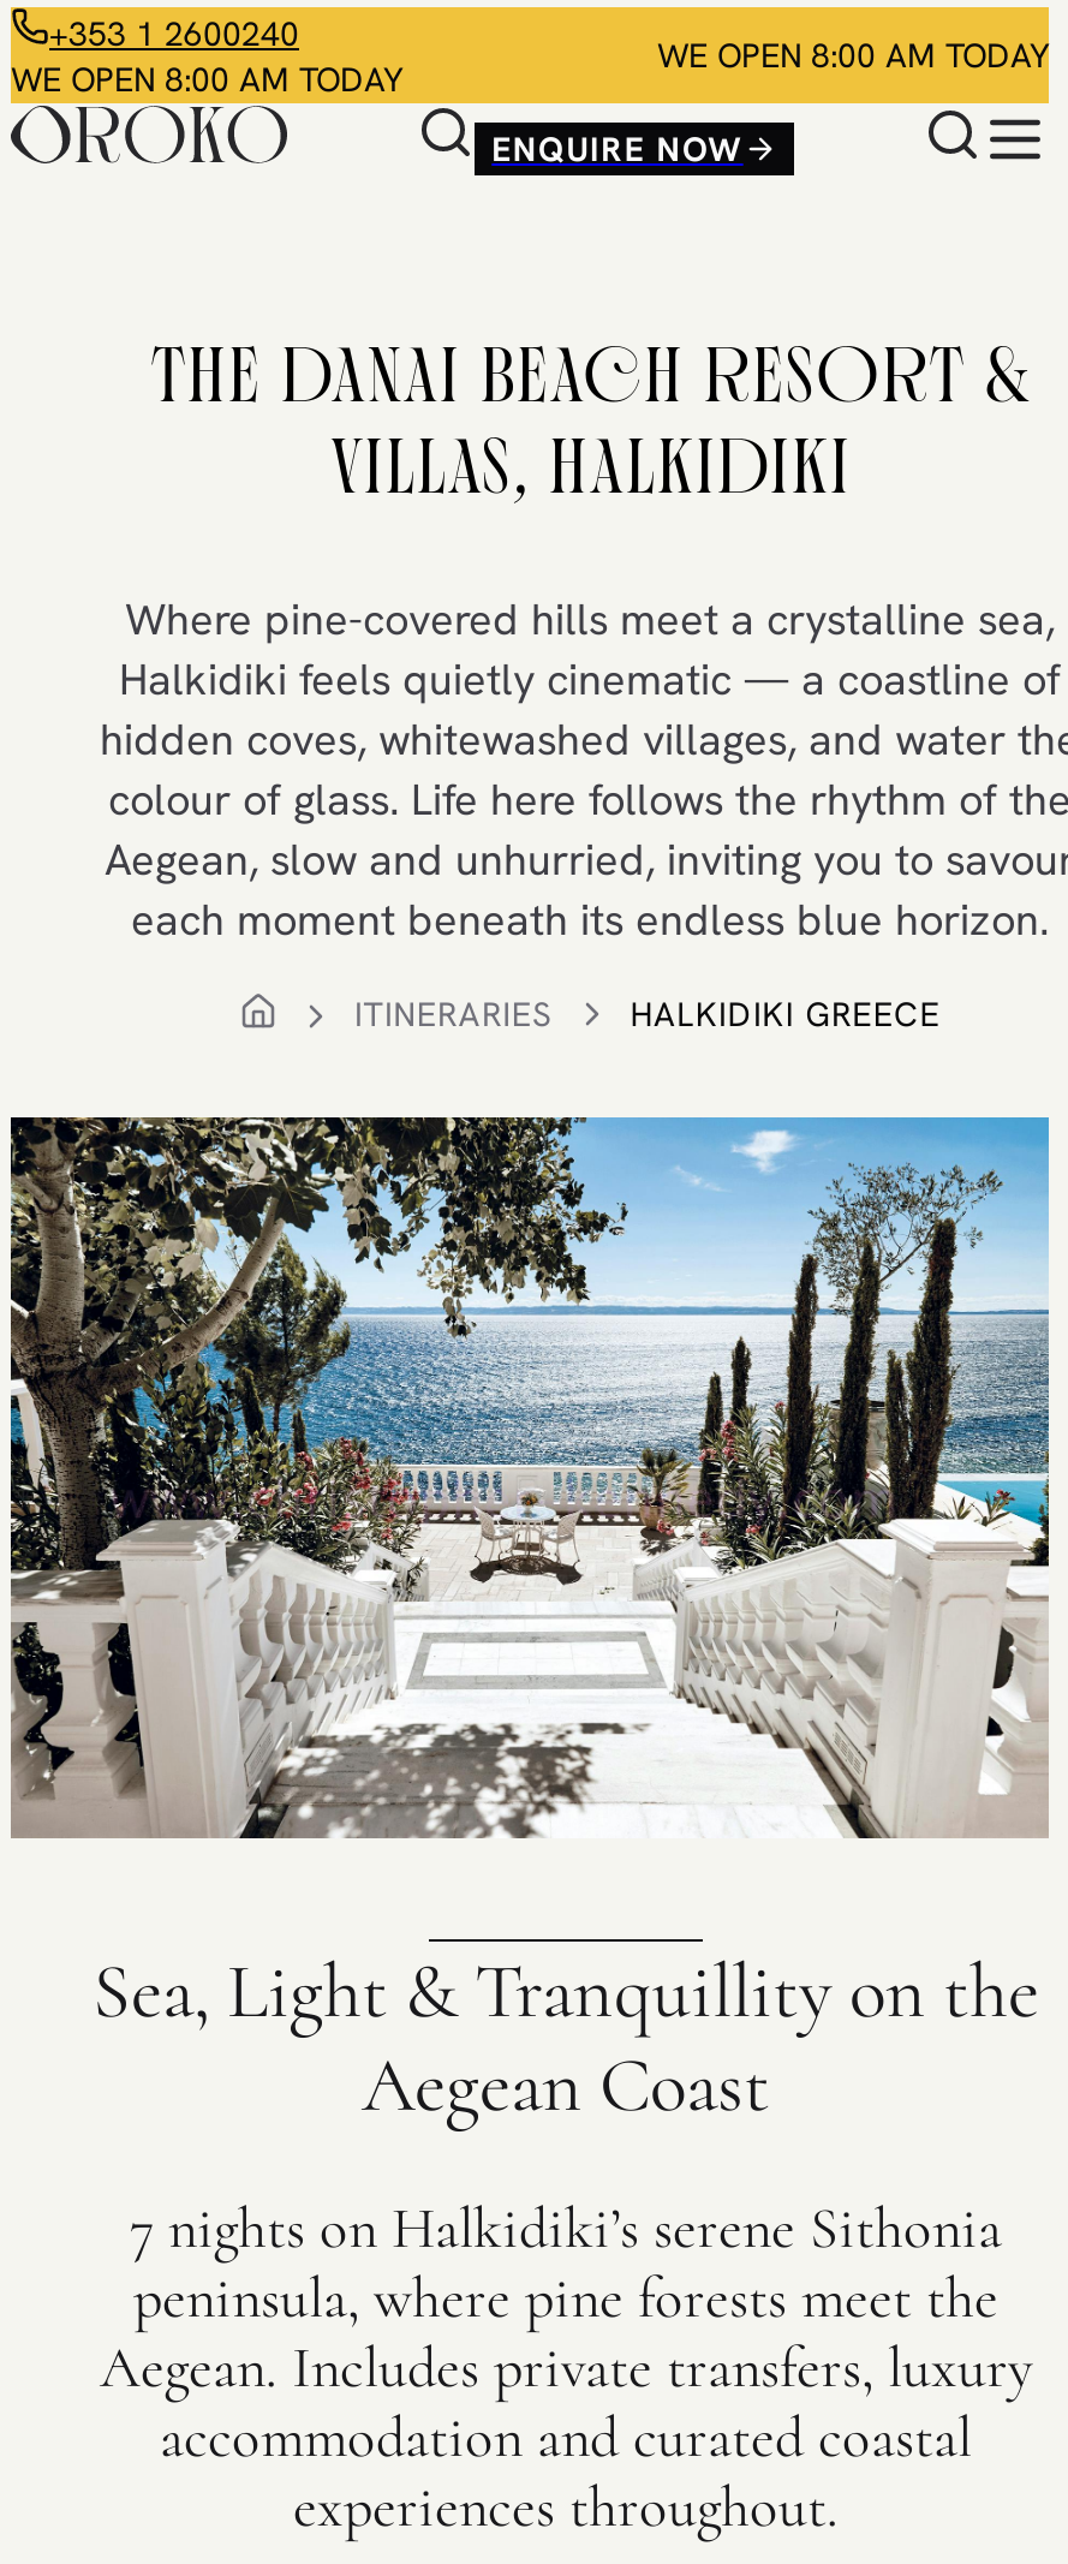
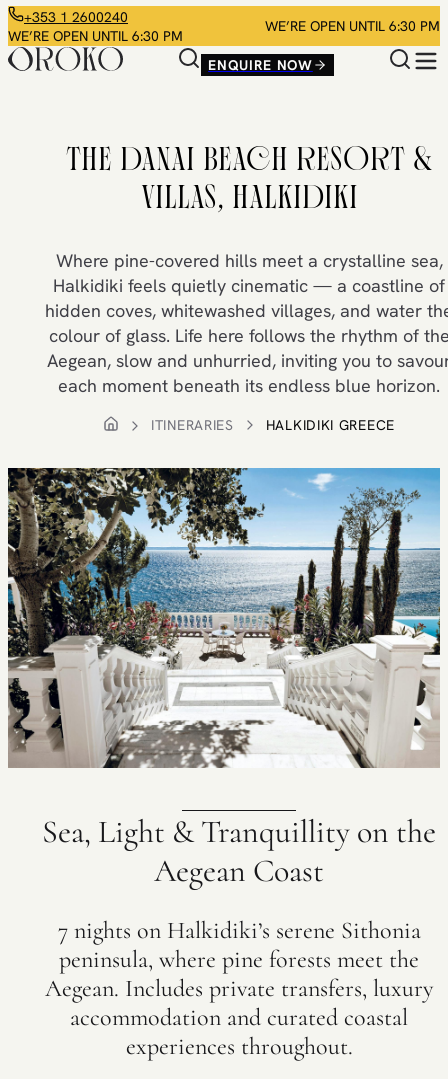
[657,32,1049,76] WE OPEN 8:00 AM TODAY -> [265,16,440,34] WE’RE OPEN UNTIL 6:30 PM
[11,58,402,101] WE OPEN 8:00 AM TODAY -> [8,27,183,45] WE’RE OPEN UNTIL 6:30 PM

